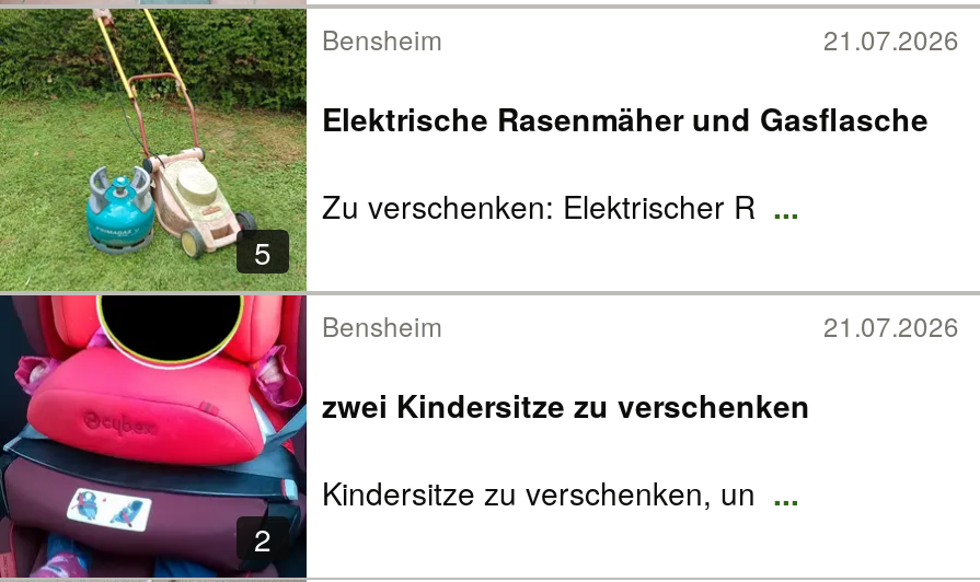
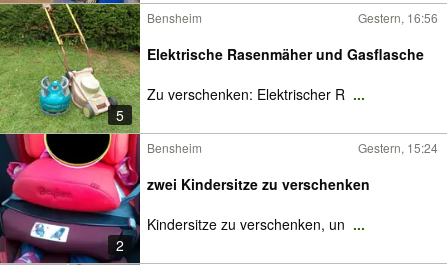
[823,20,959,57] 21.07.2026 -> [358,9,438,26] Gestern, 16:56
[823,306,959,344] 21.07.2026 -> [358,139,438,156] Gestern, 15:24

